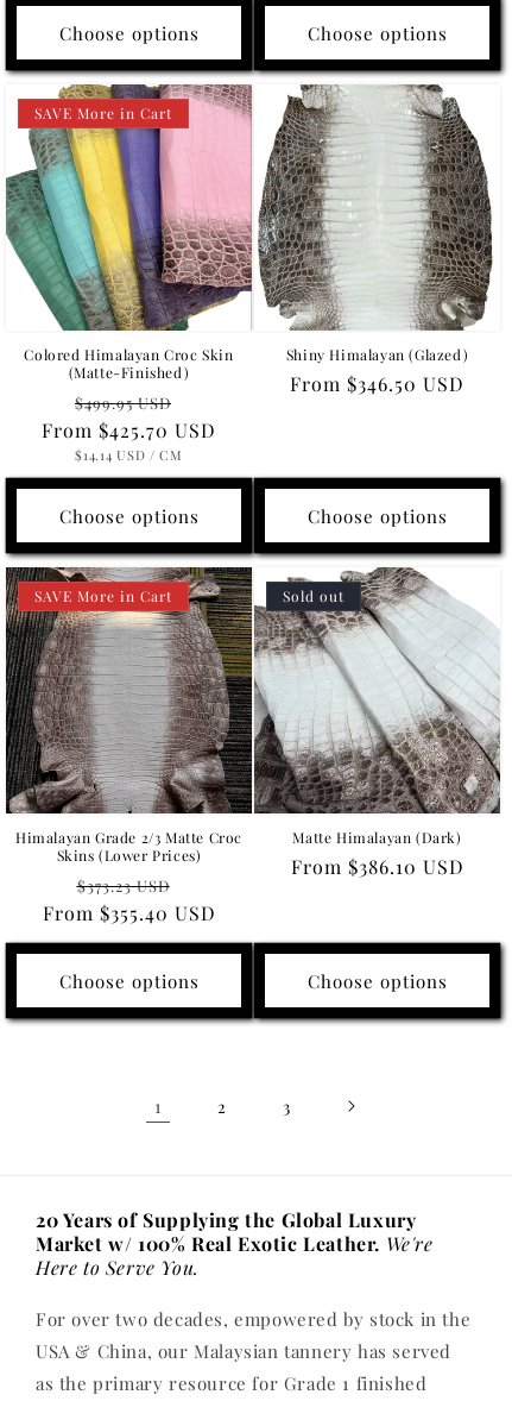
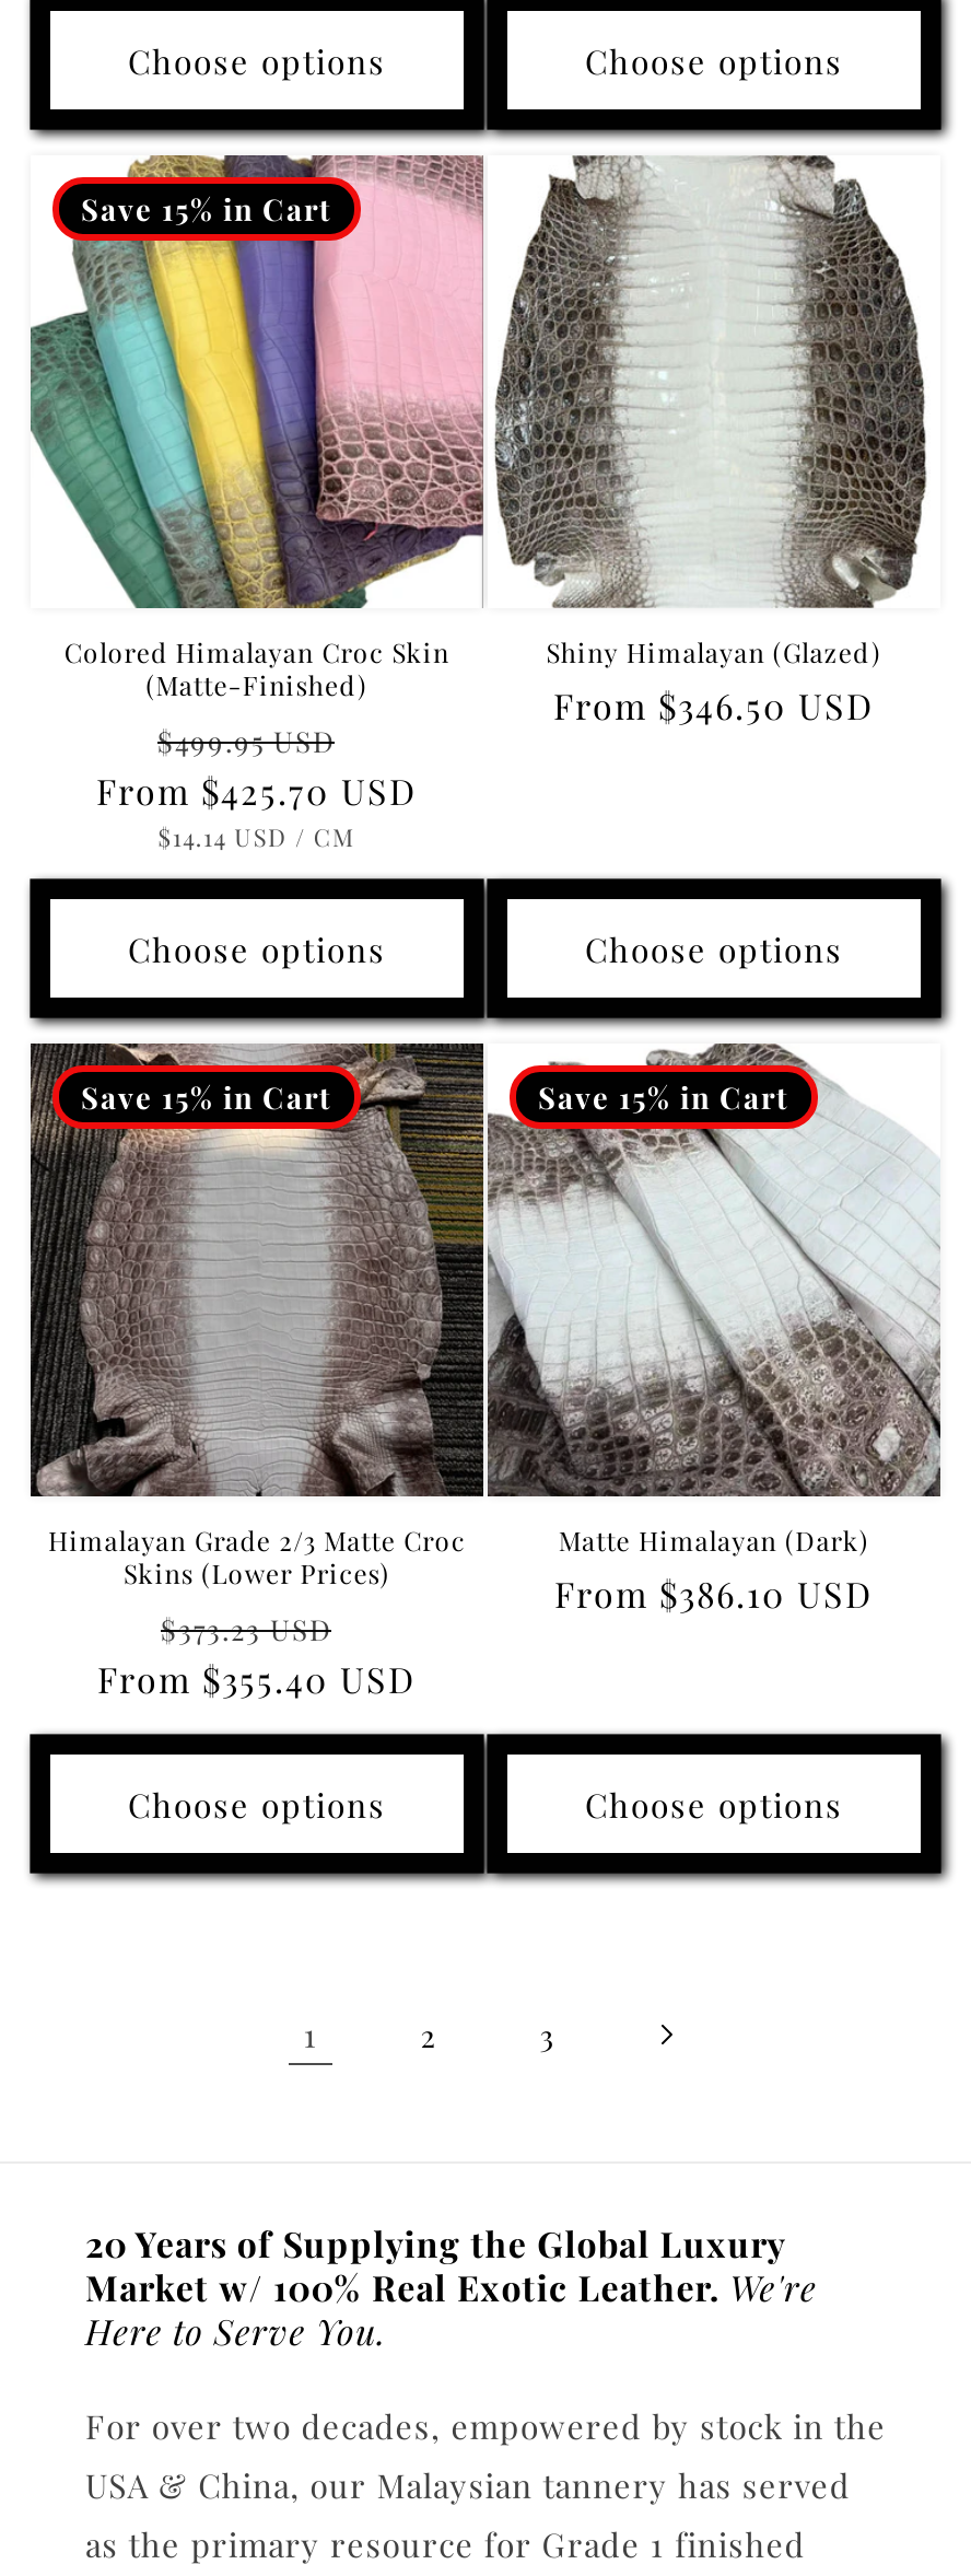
[34,103,172,122] SAVE More in Cart -> [81,188,332,228] Save 15% in Cart
[34,586,172,605] SAVE More in Cart -> [81,1076,332,1116] Save 15% in Cart
[283,586,345,605] Sold out -> [538,1076,789,1116] Save 15% in Cart

